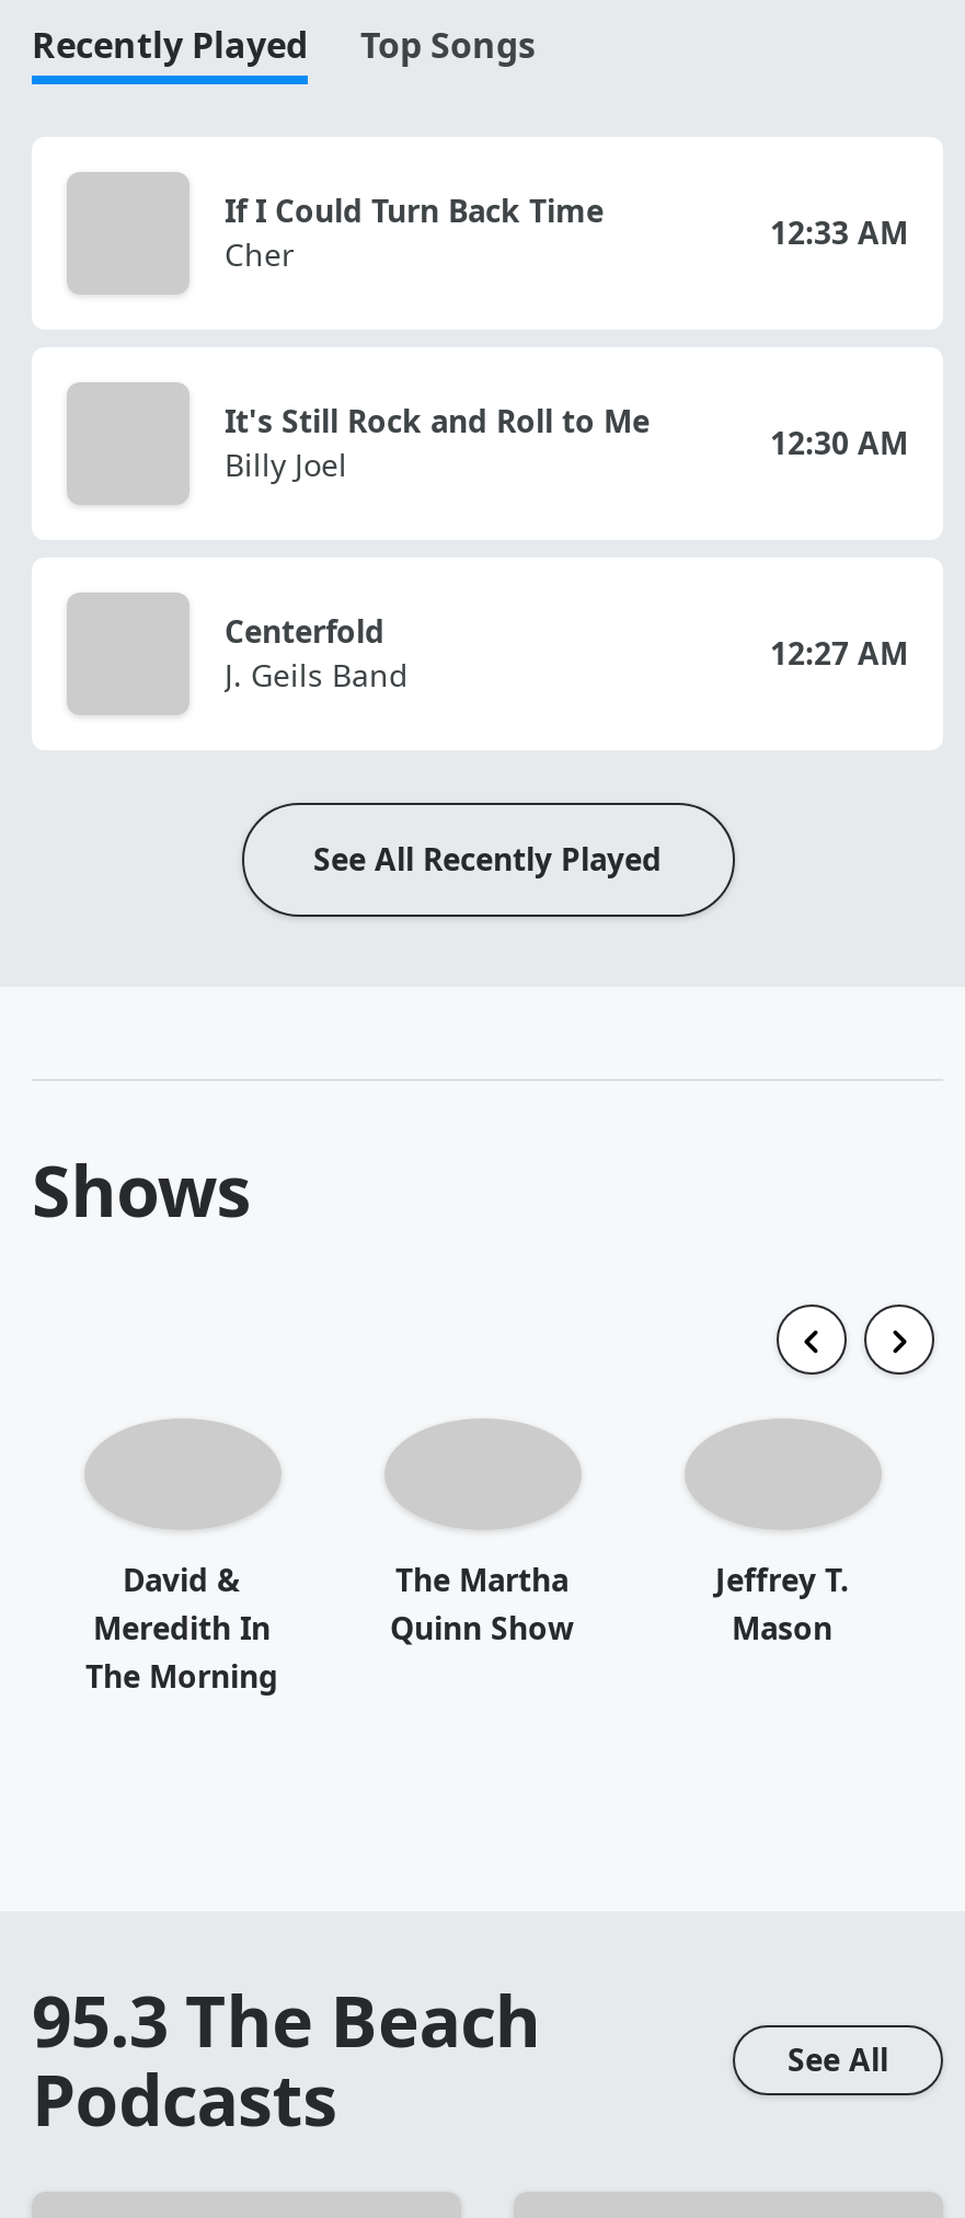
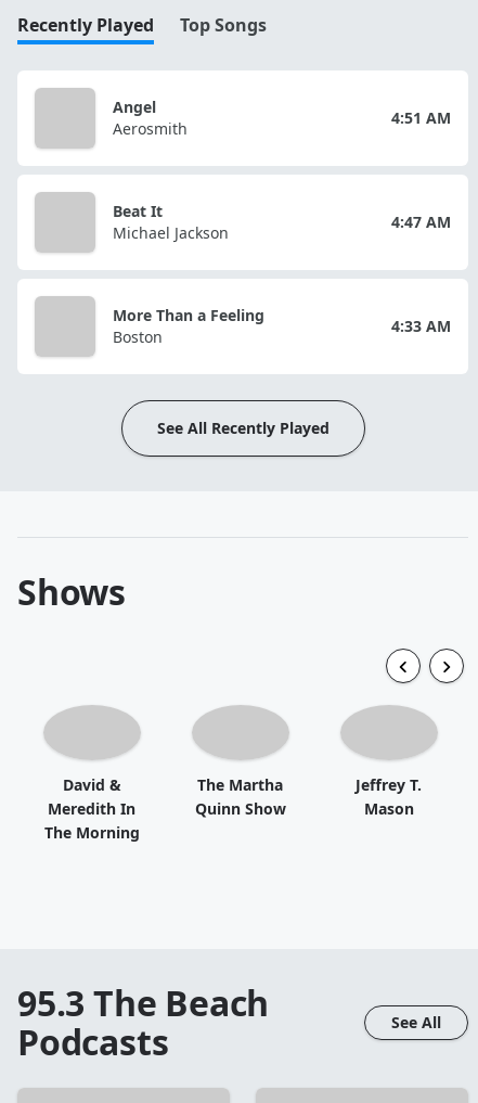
[225,189,604,275] If I Could Turn Back Time | Cher -> [113,97,188,139] Angel | Aerosmith
[770,211,908,253] 12:33 AM -> [391,107,451,128] 4:51 AM
[225,400,650,485] It's Still Rock and Roll to Me | Billy Joel -> [113,201,229,243] Beat It | Michael Jackson
[770,422,908,463] 12:30 AM -> [391,211,451,232] 4:47 AM
[225,610,409,696] Centerfold | J. Geils Band -> [113,305,264,347] More Than a Feeling | Boston
[770,632,908,674] 12:27 AM -> [391,316,451,336] 4:33 AM

